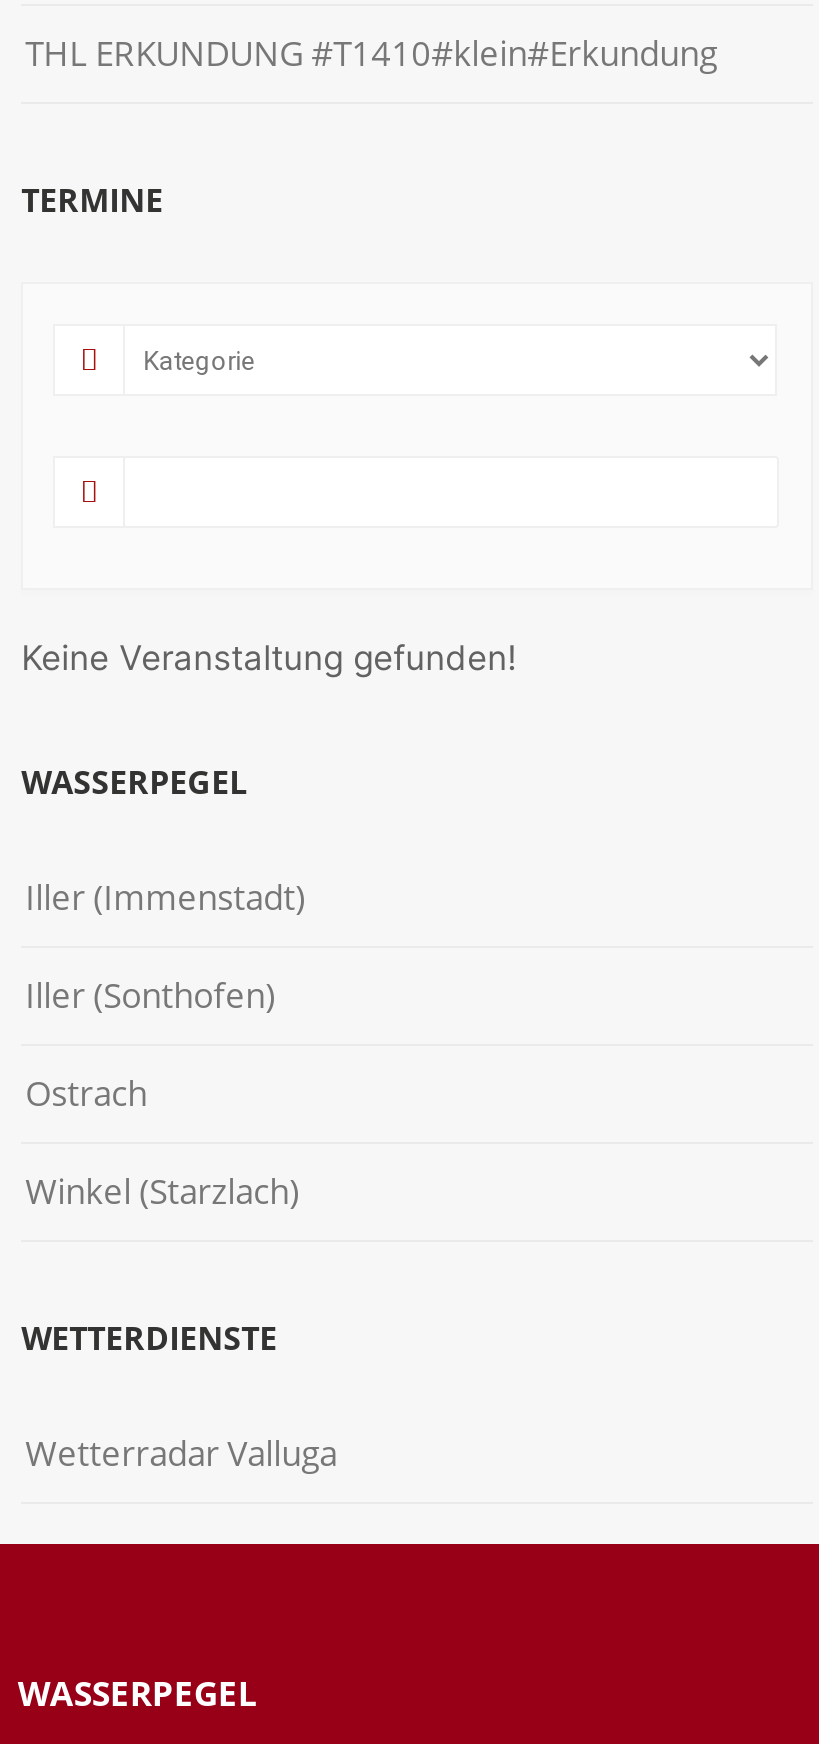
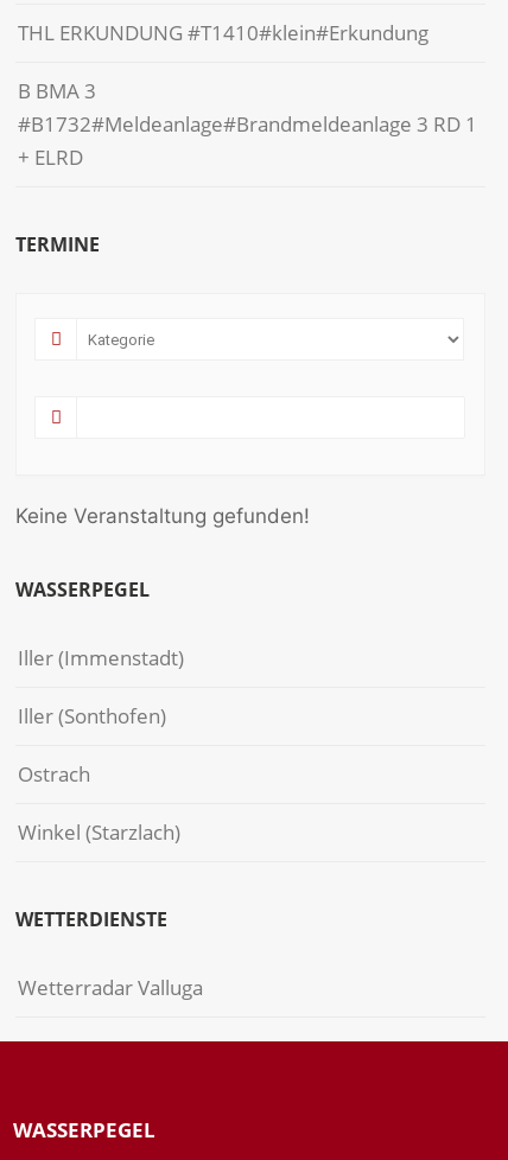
none -> [18,77,477,171] B BMA 3 | #B1732#Meldeanlage#Brandmeldeanlage 3 RD 1 | + ELRD

